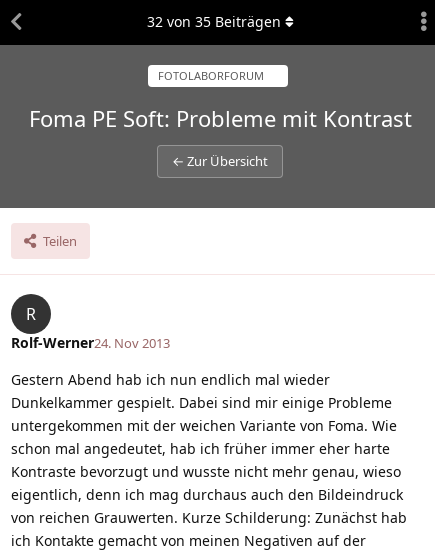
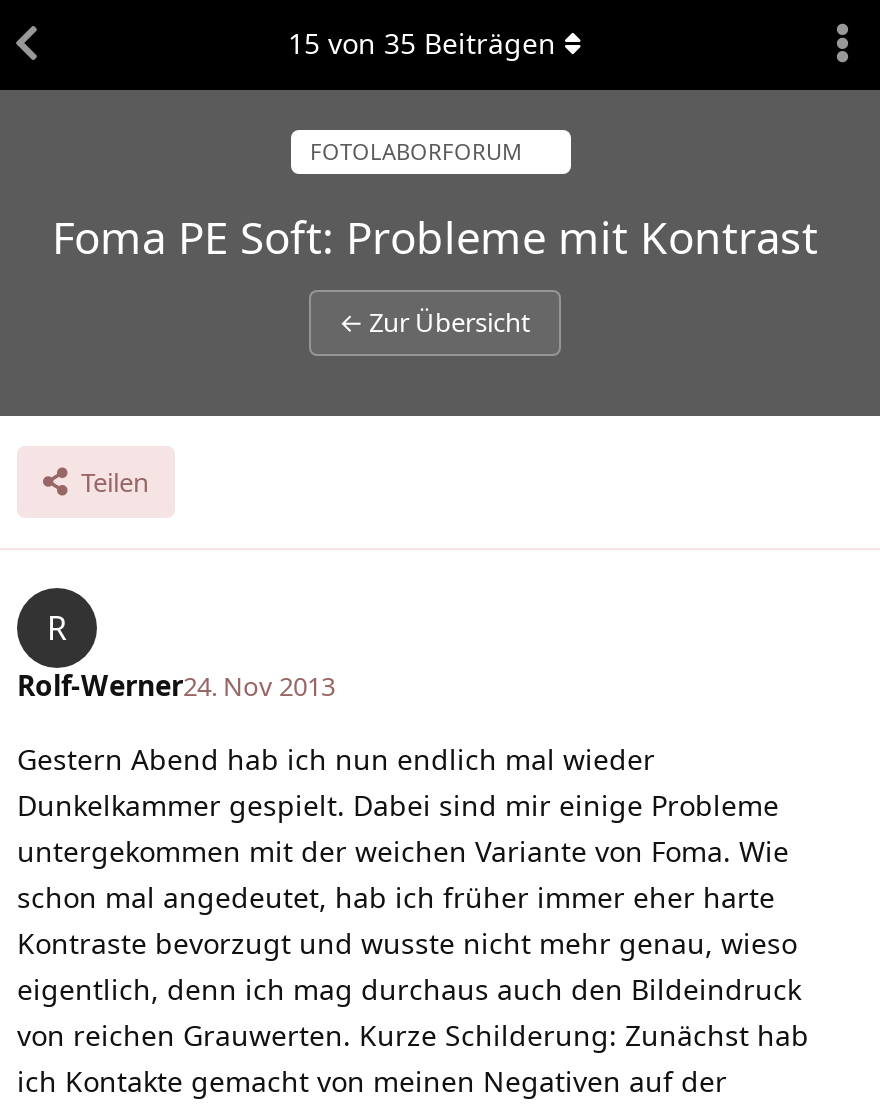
[146,12,280,31] 32 von 35 Beiträgen -> [288,24,556,62] 15 von 35 Beiträgen

